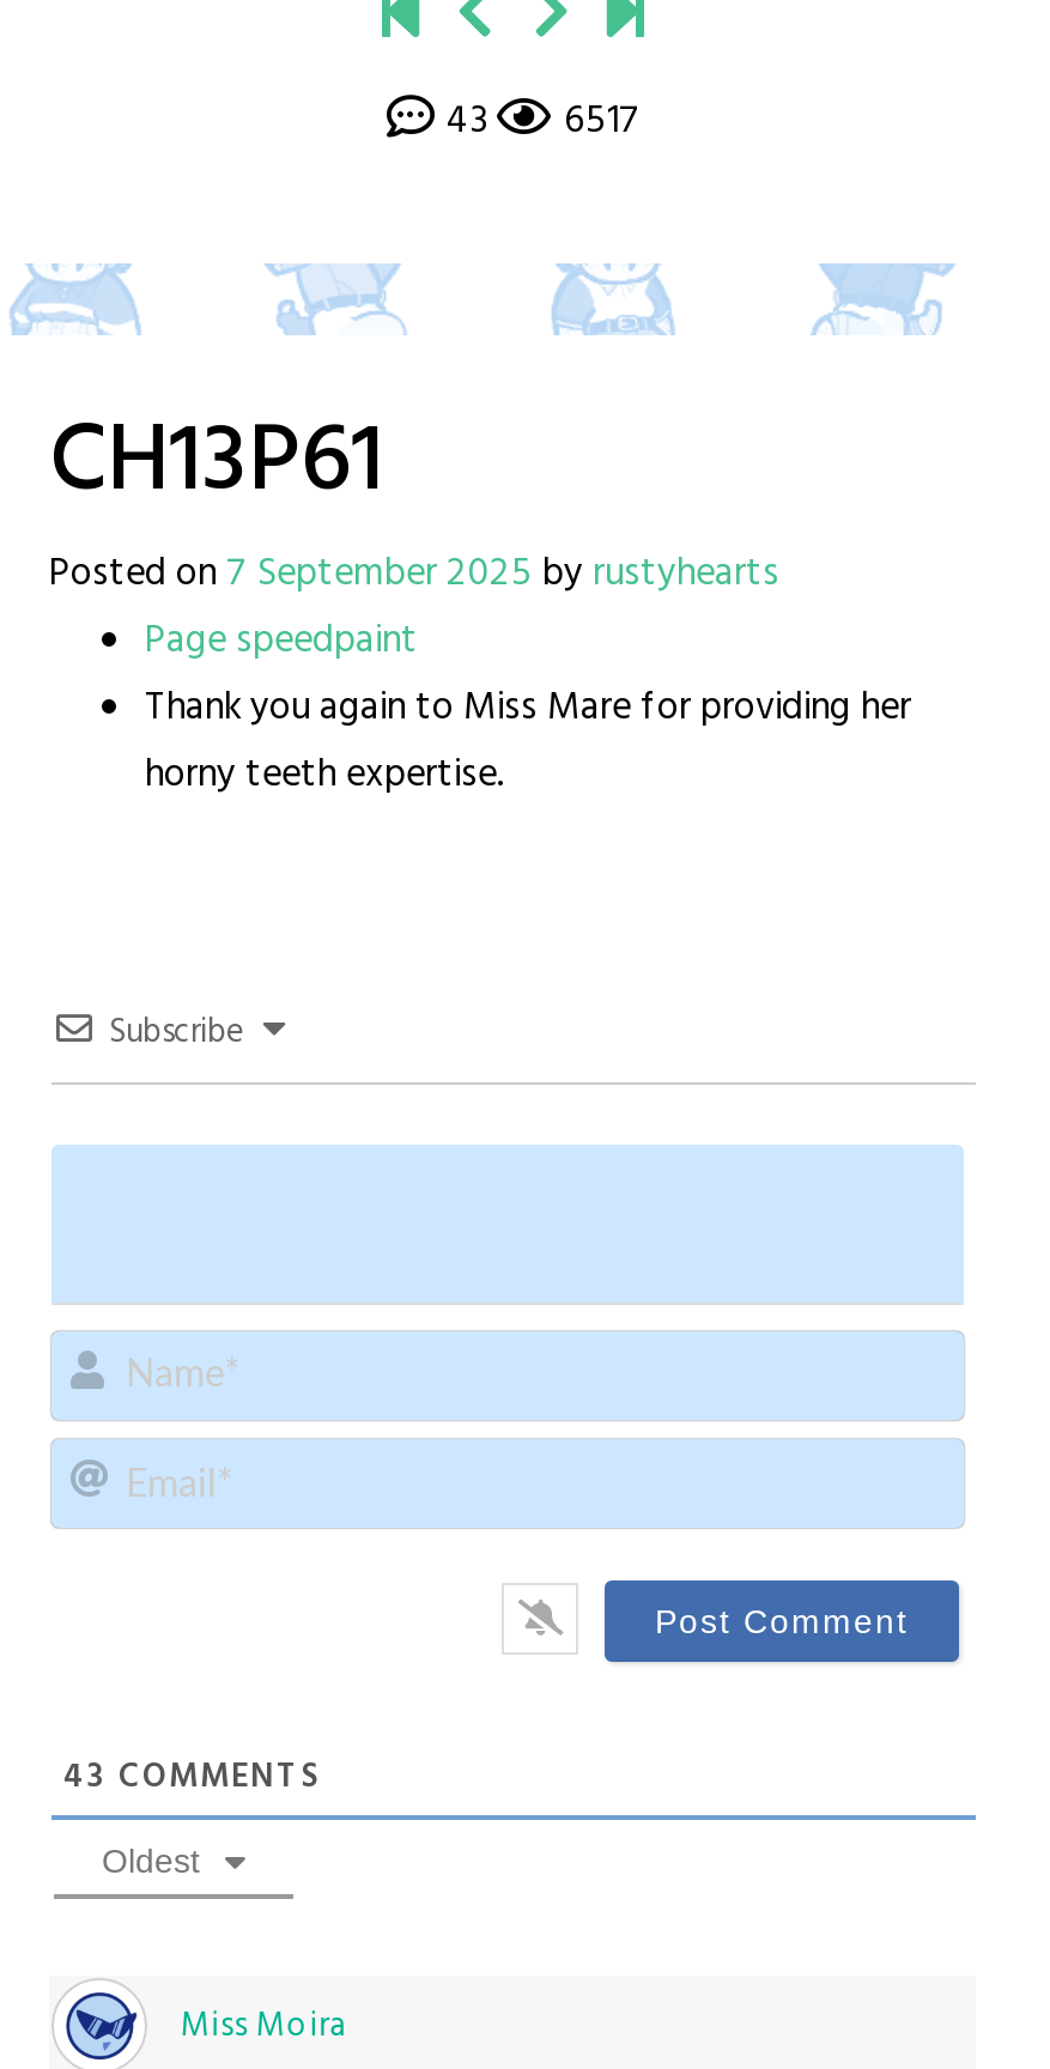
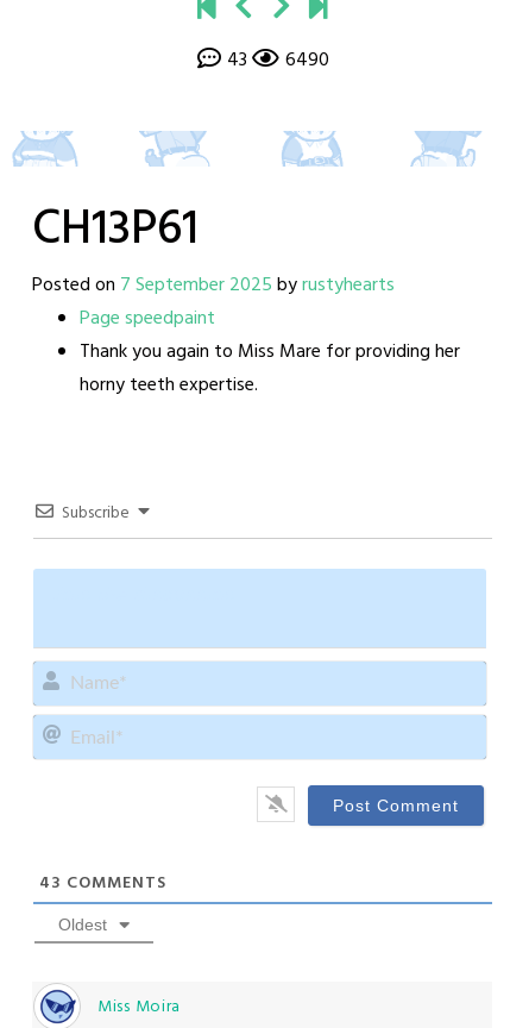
[447,90,641,153] 43 6517 -> [226,45,329,76] 43 6490

